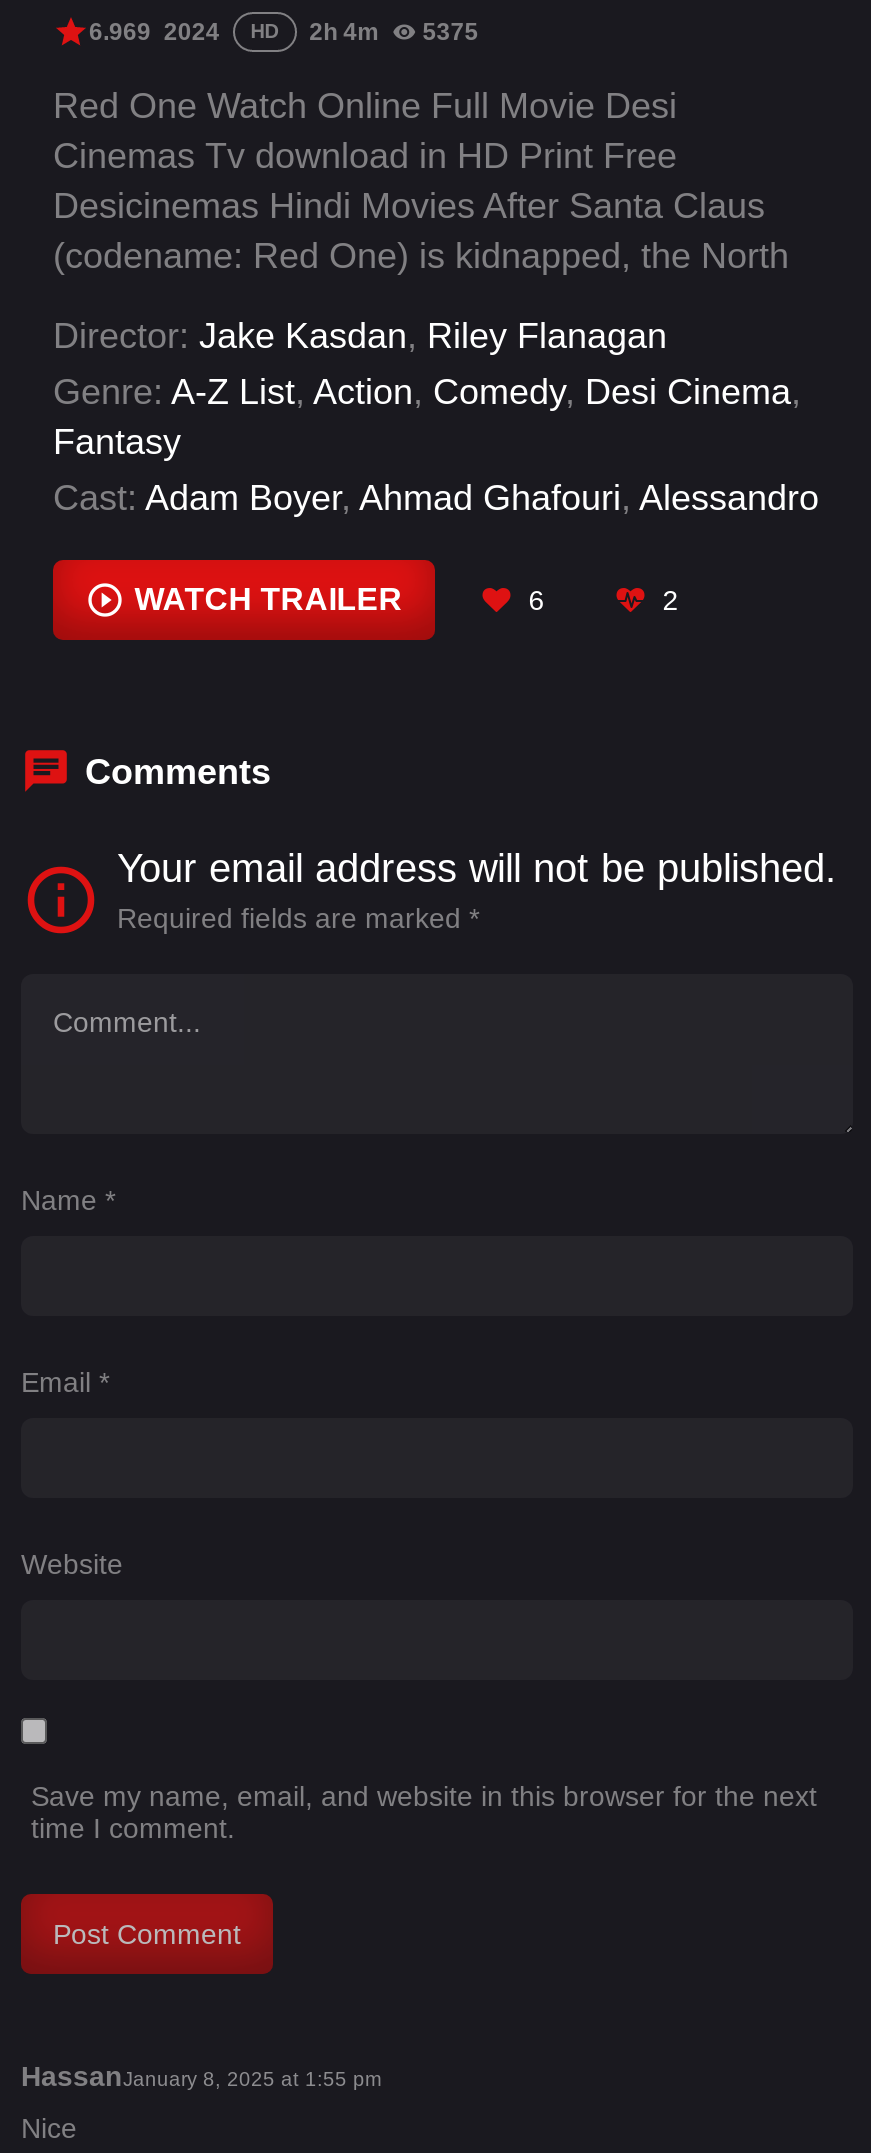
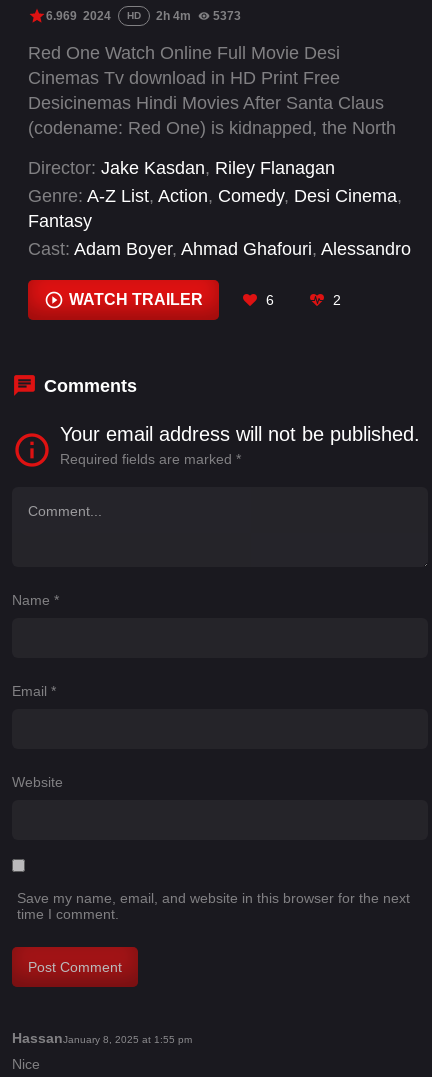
[89,18,479,46] 6.969 2024 HD 2h 4m 5375 -> [46,9,241,23] 6.969 2024 HD 2h 4m 5373

